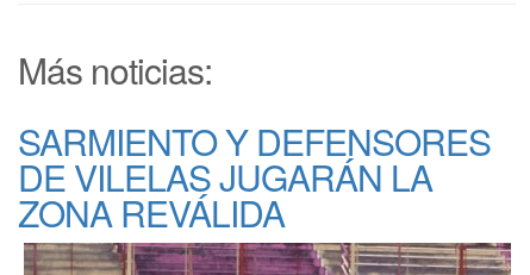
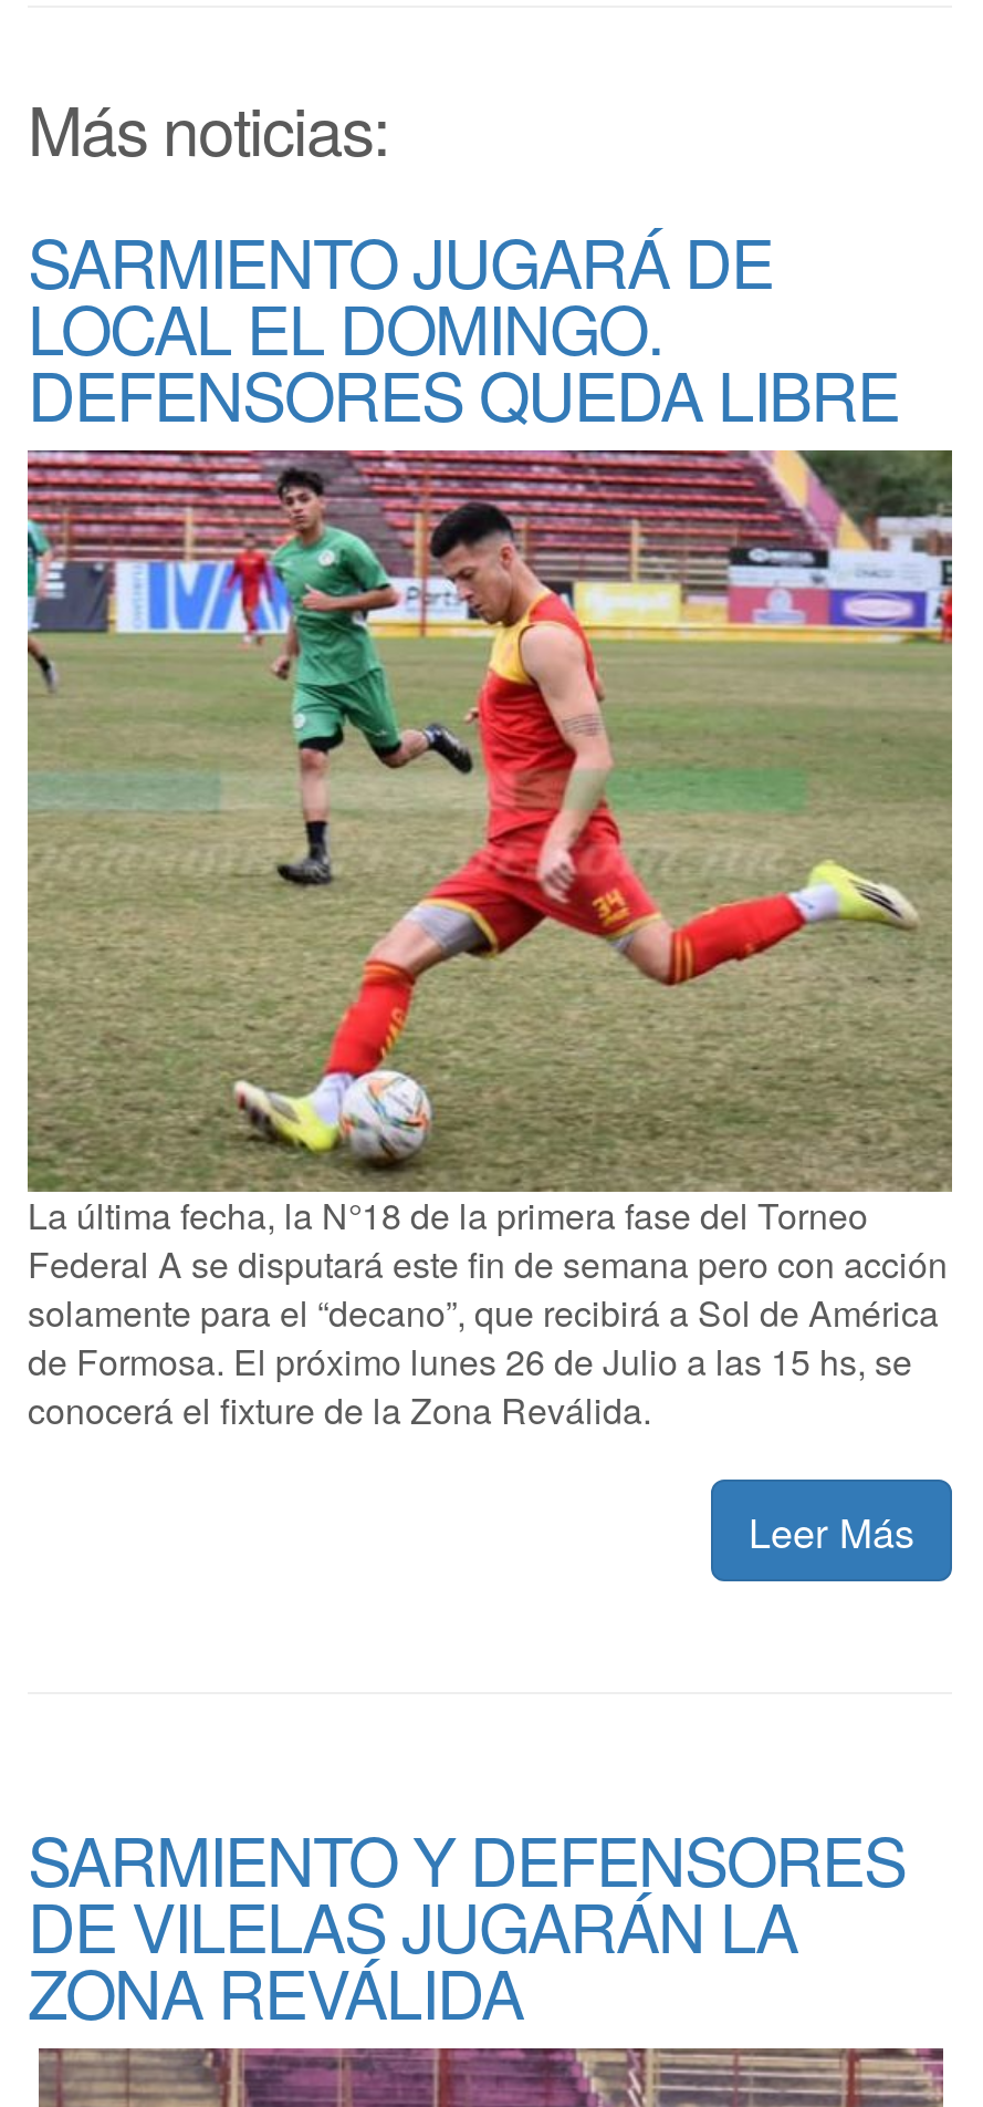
none -> [25,448,954,1558] [image] | La última fecha, la N°18 de la primera fase del Torneo | Federal A se disputará este fin de semana pero con acción | solamente para el “decano”, que recibirá a Sol de América | de Formosa. El próximo lunes 26 de Julio a las 15 hs, se | conocerá el fixture de la Zona Reválida. | Leer Más
none -> [28,213,899,441] SARMIENTO JUGARÁ DE | LOCAL EL DOMINGO. | DEFENSORES QUEDA LIBRE

